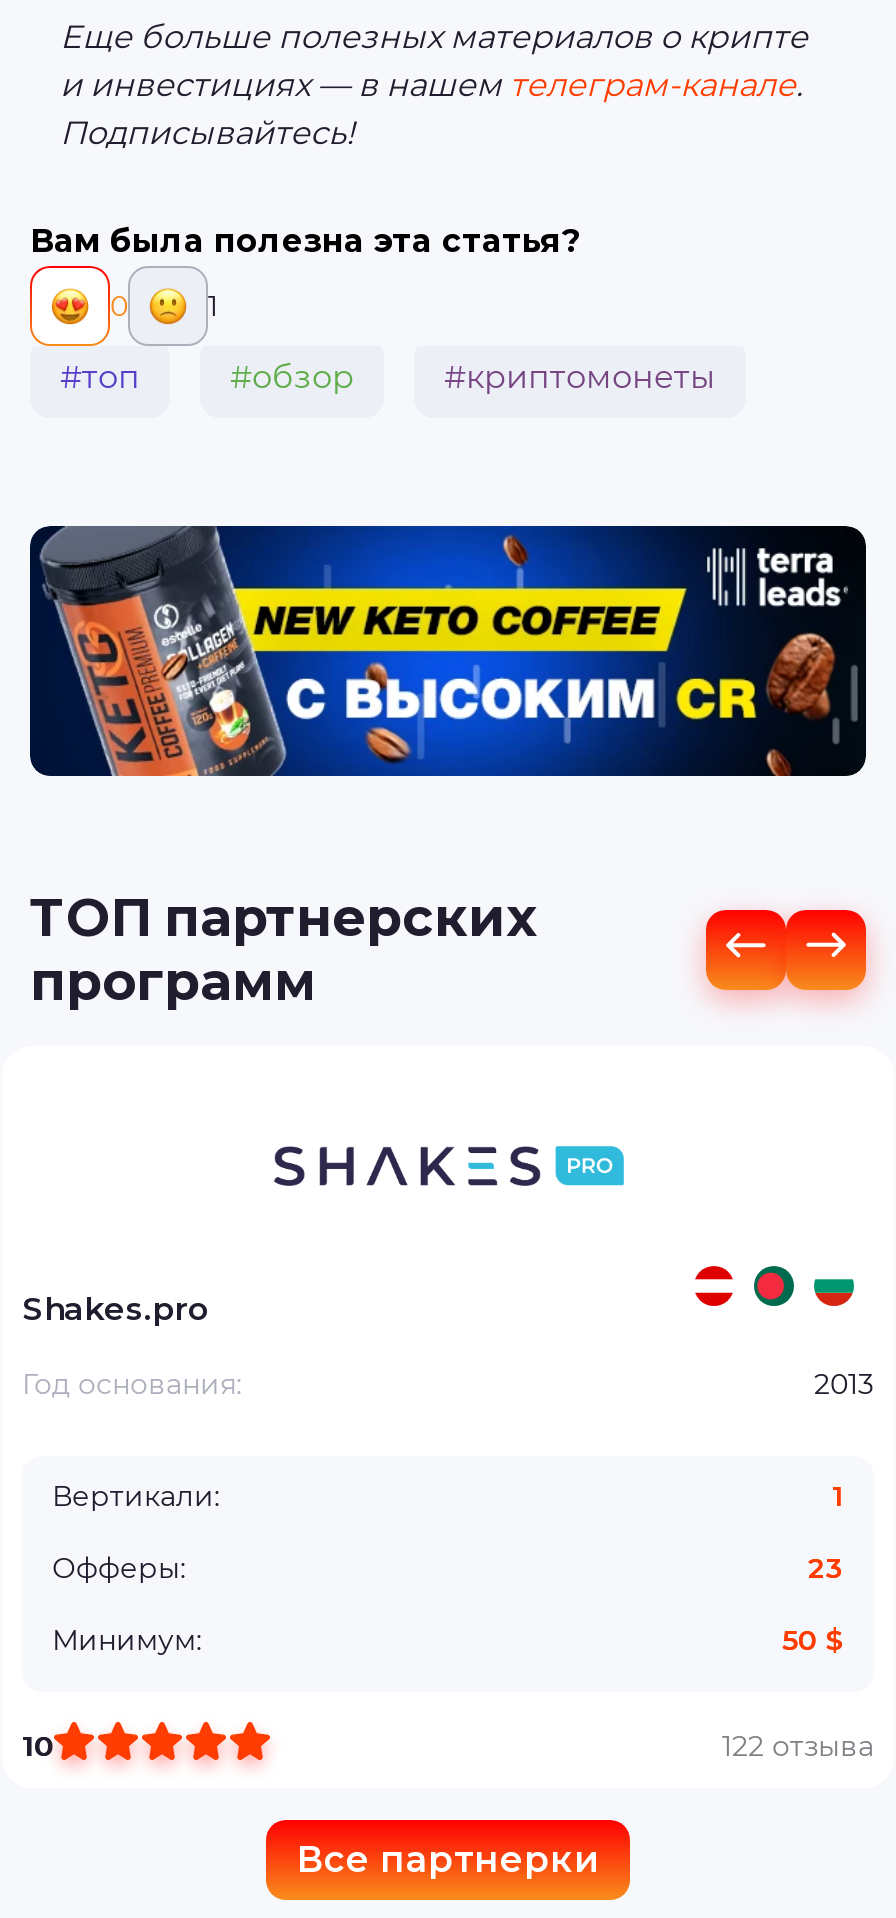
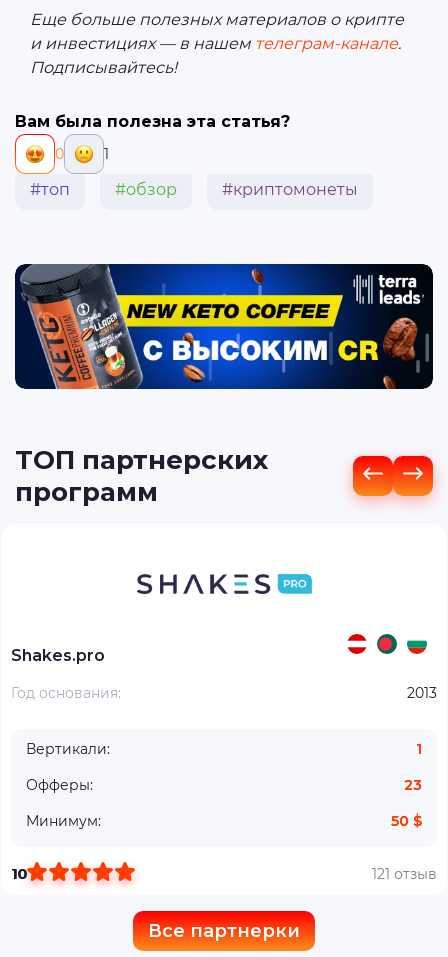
[722,1728,874,1764] 122 отзыва -> [372,865,437,883] 121 отзыв

